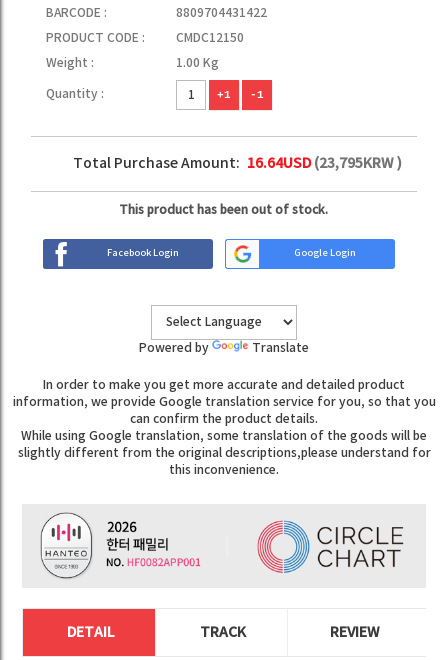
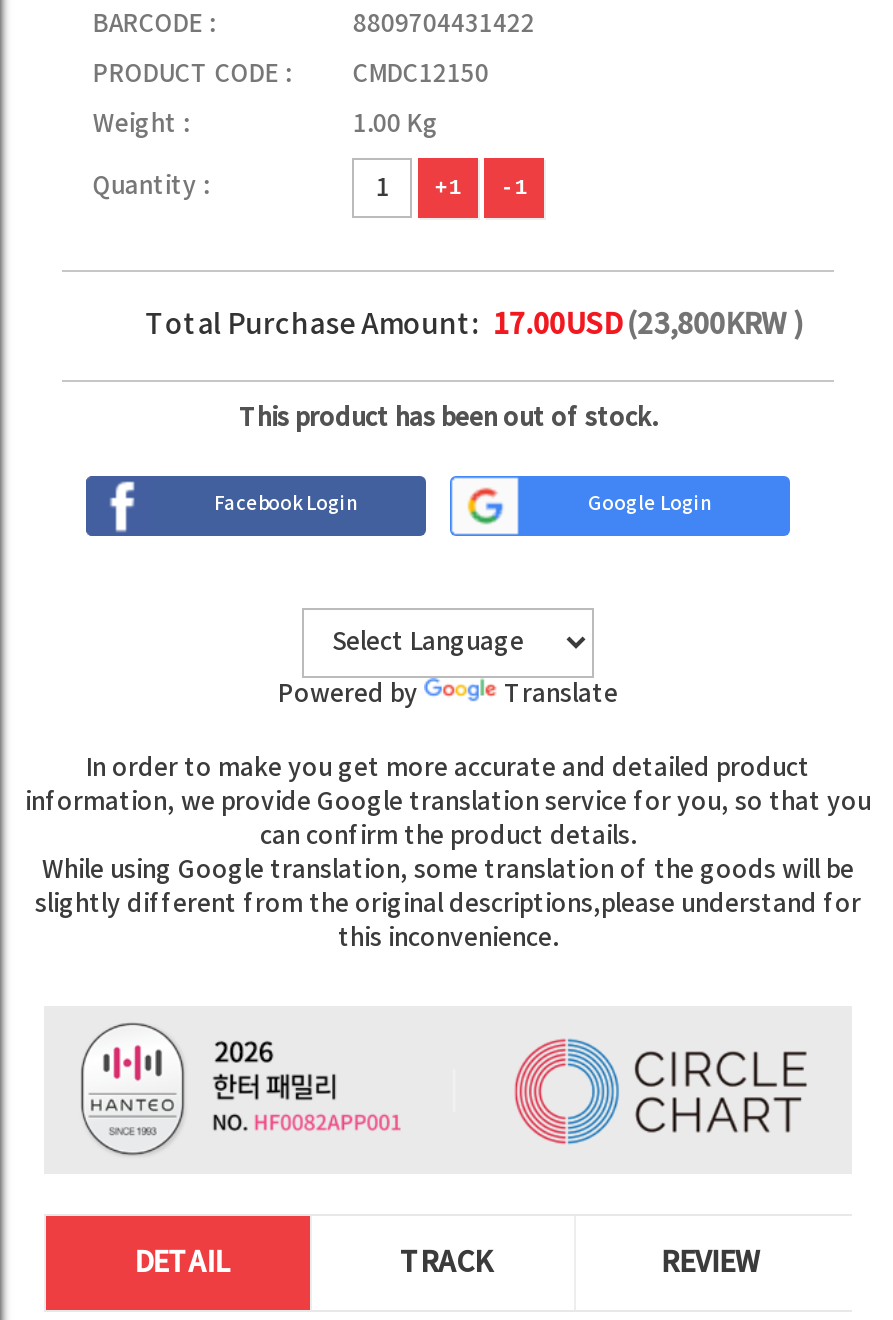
[73,155,402,172] Total Purchase Amount: 16.64USD (23,795KRW ) -> [145,308,803,342] Total Purchase Amount: 17.00USD (23,800KRW )

